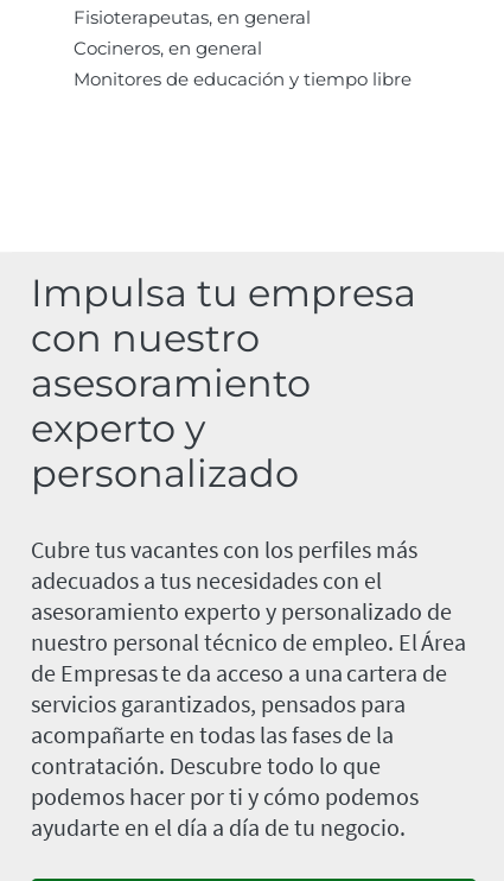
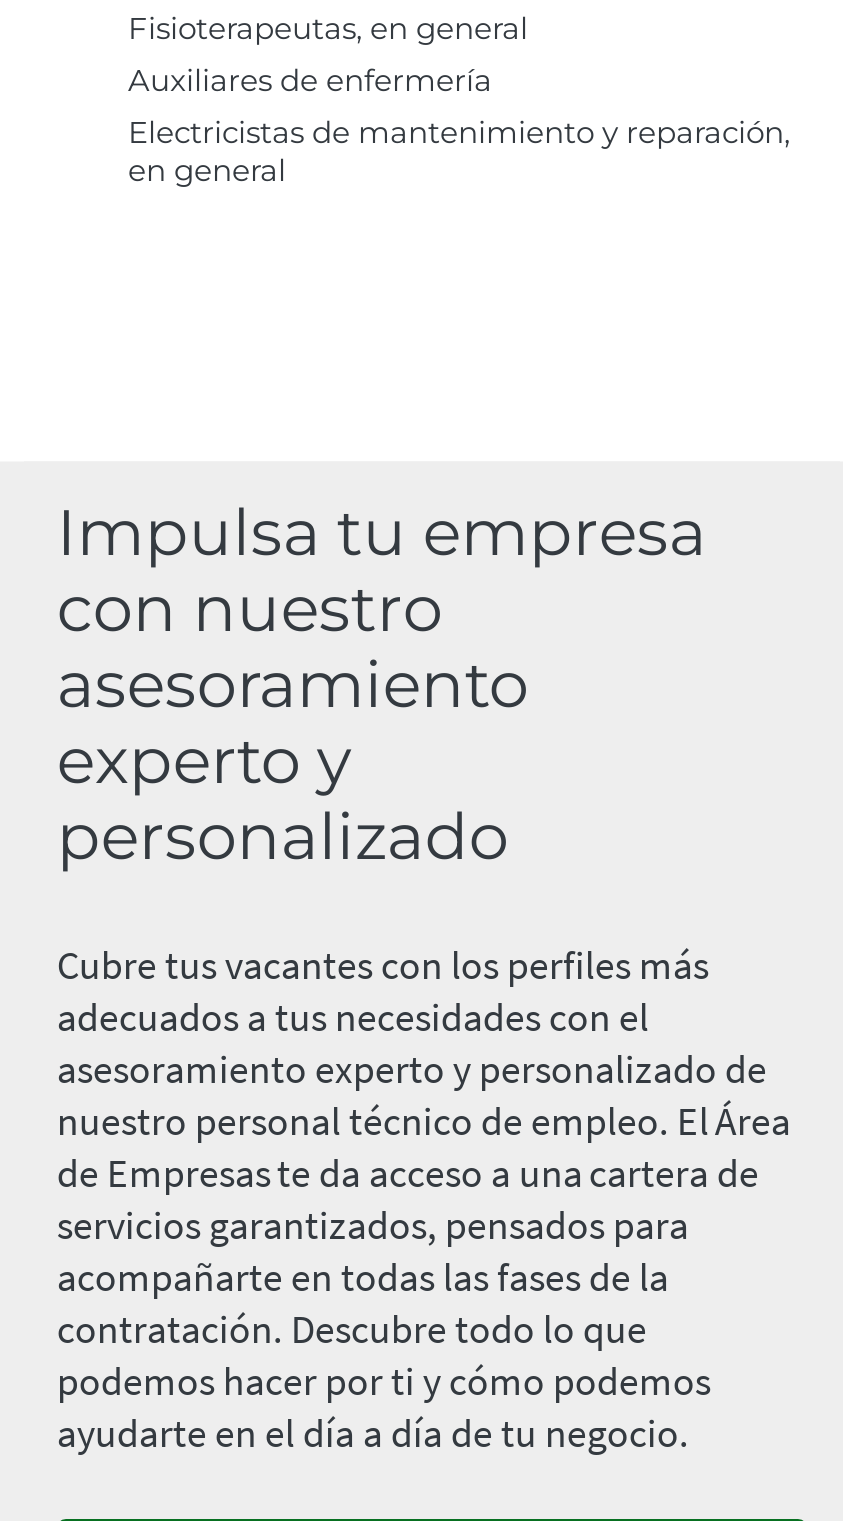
[74,37,412,90] Cocineros, en general | Monitores de educación y tiempo libre -> [128,61,790,189] Auxiliares de enfermería | Electricistas de mantenimiento y reparación, | en general

